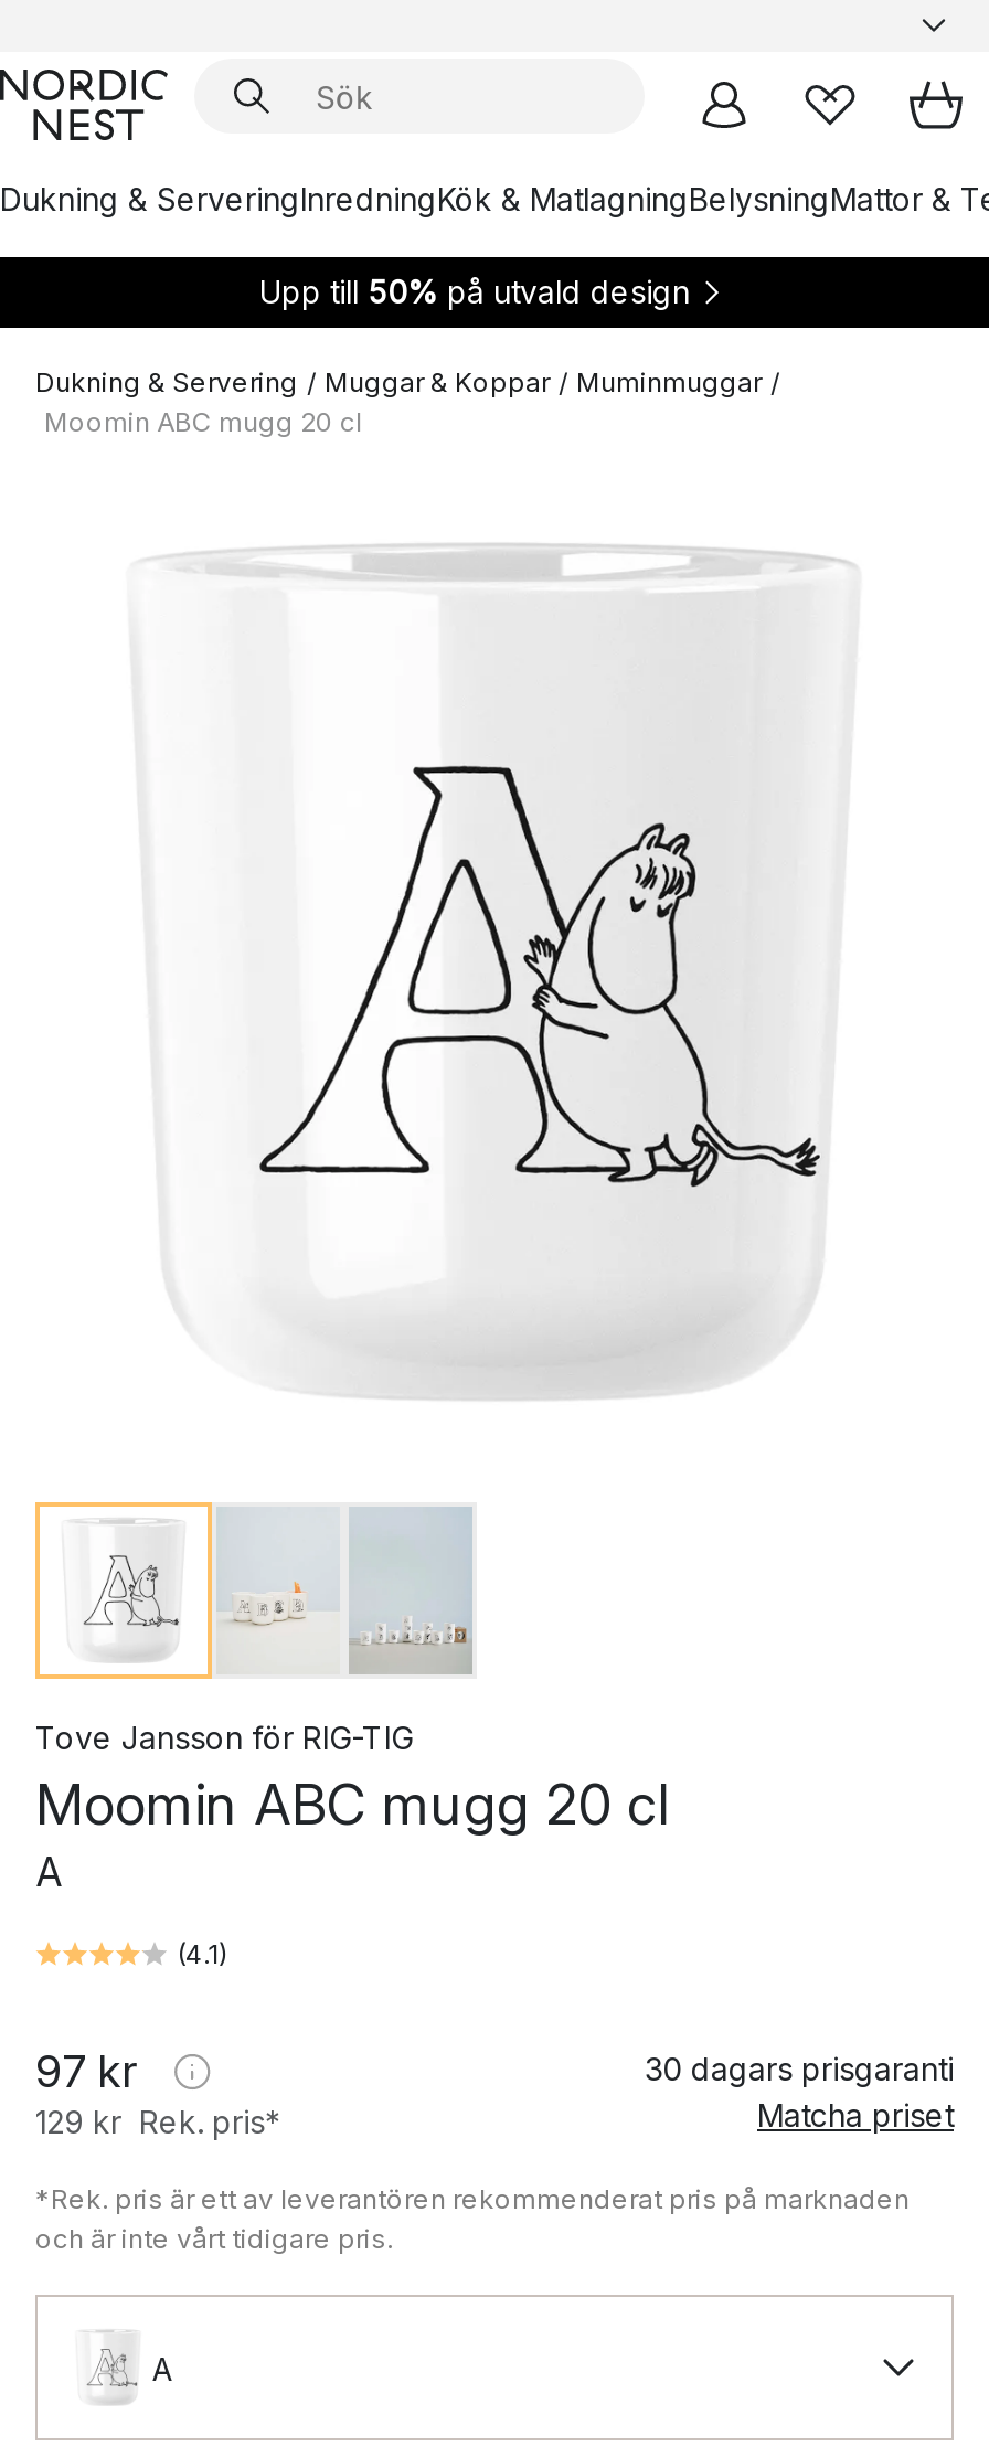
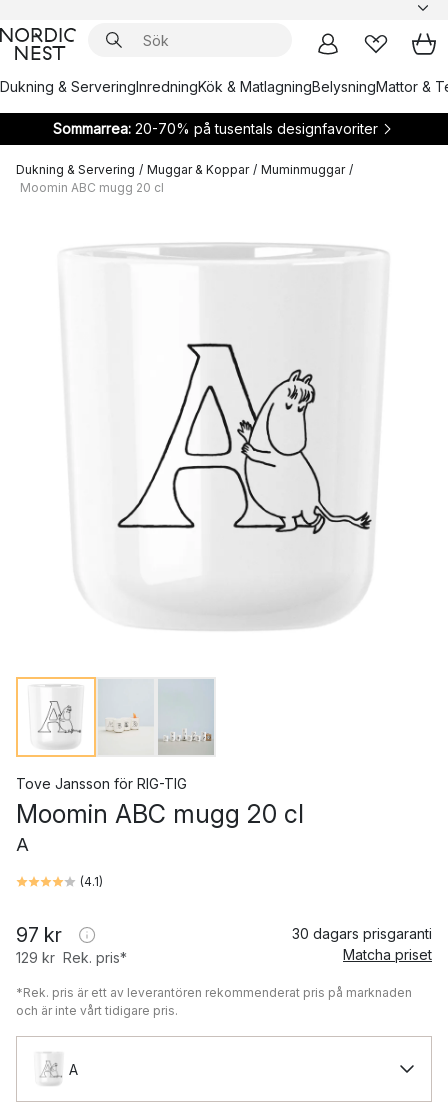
[259,273,690,310] Upp till 50% på utvald design -> [52,120,377,137] Sommarrea: 20-70% på tusentals designfavoriter

